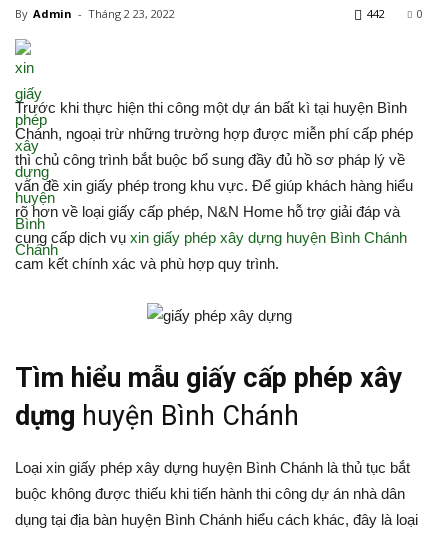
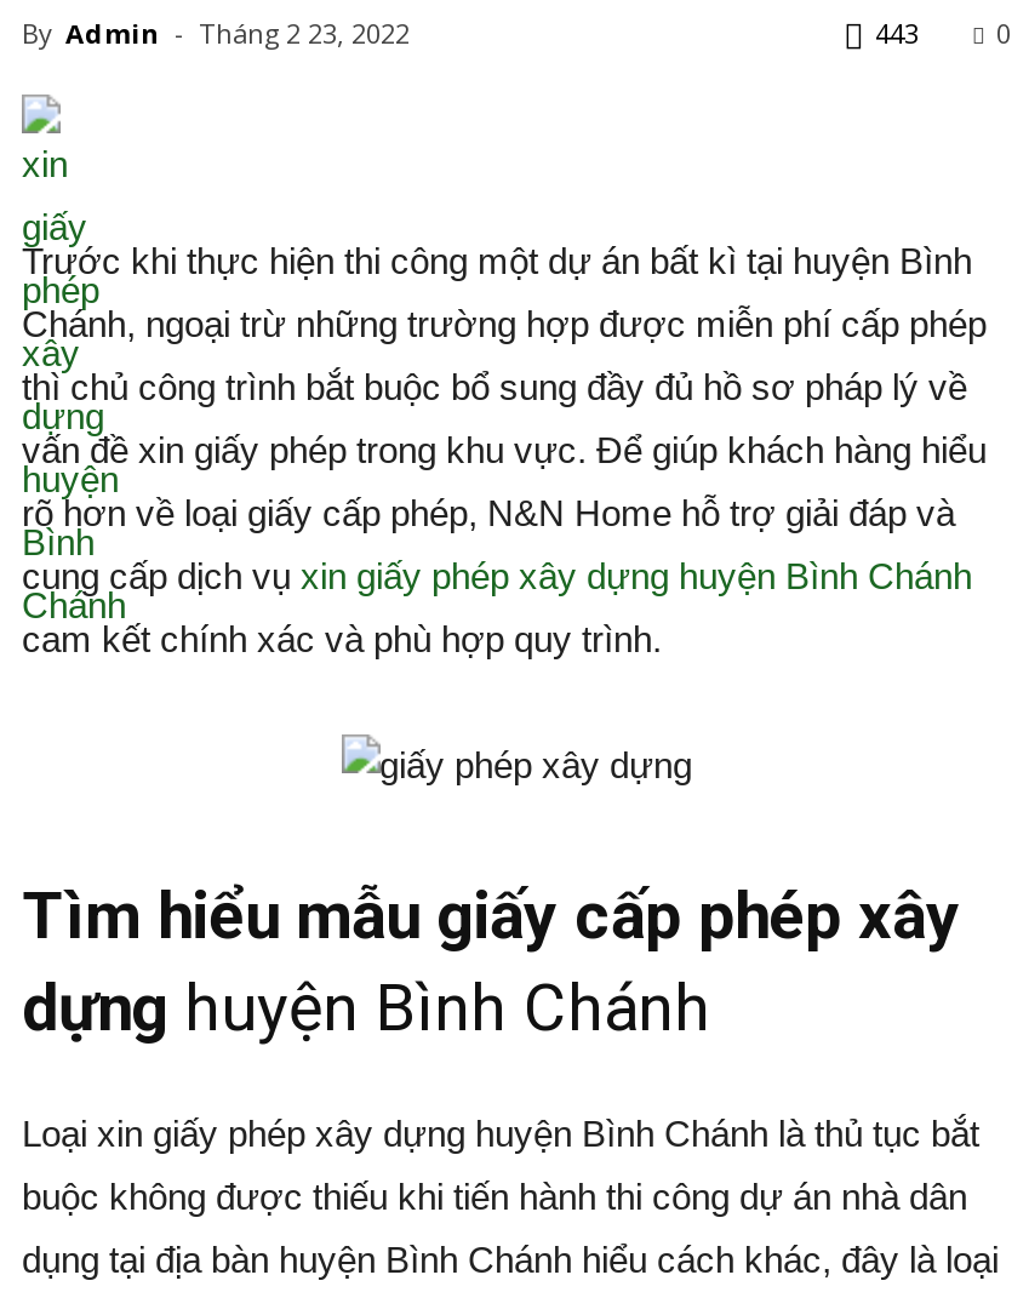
[367,6,385,21] 442 -> [875,15,919,51] 443

